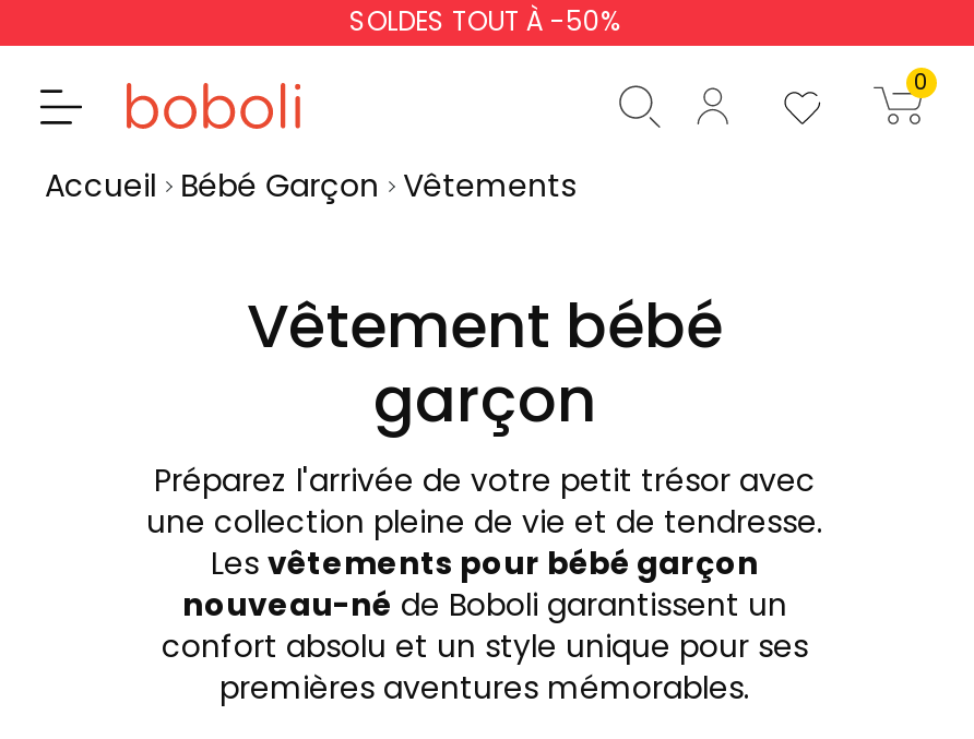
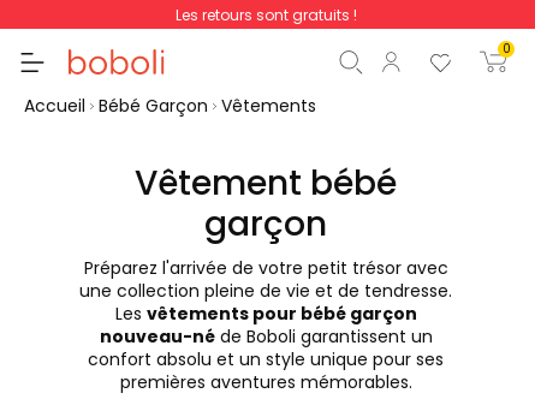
none -> [175,5,356,25] Les retours sont gratuits !

